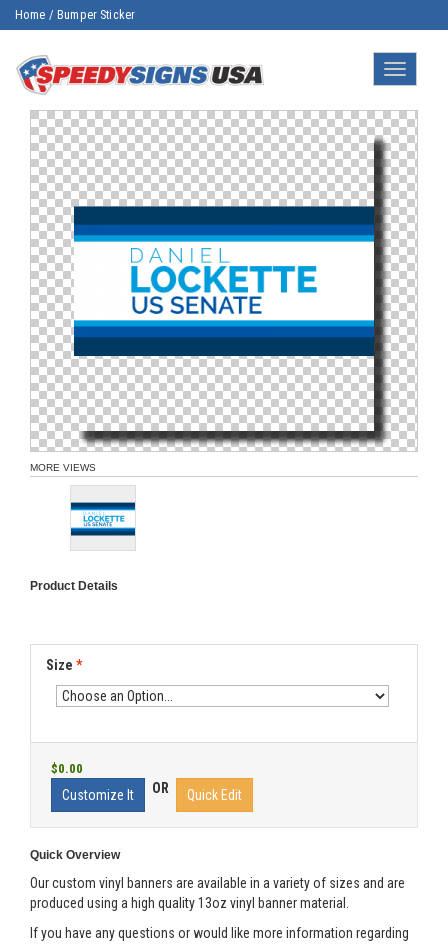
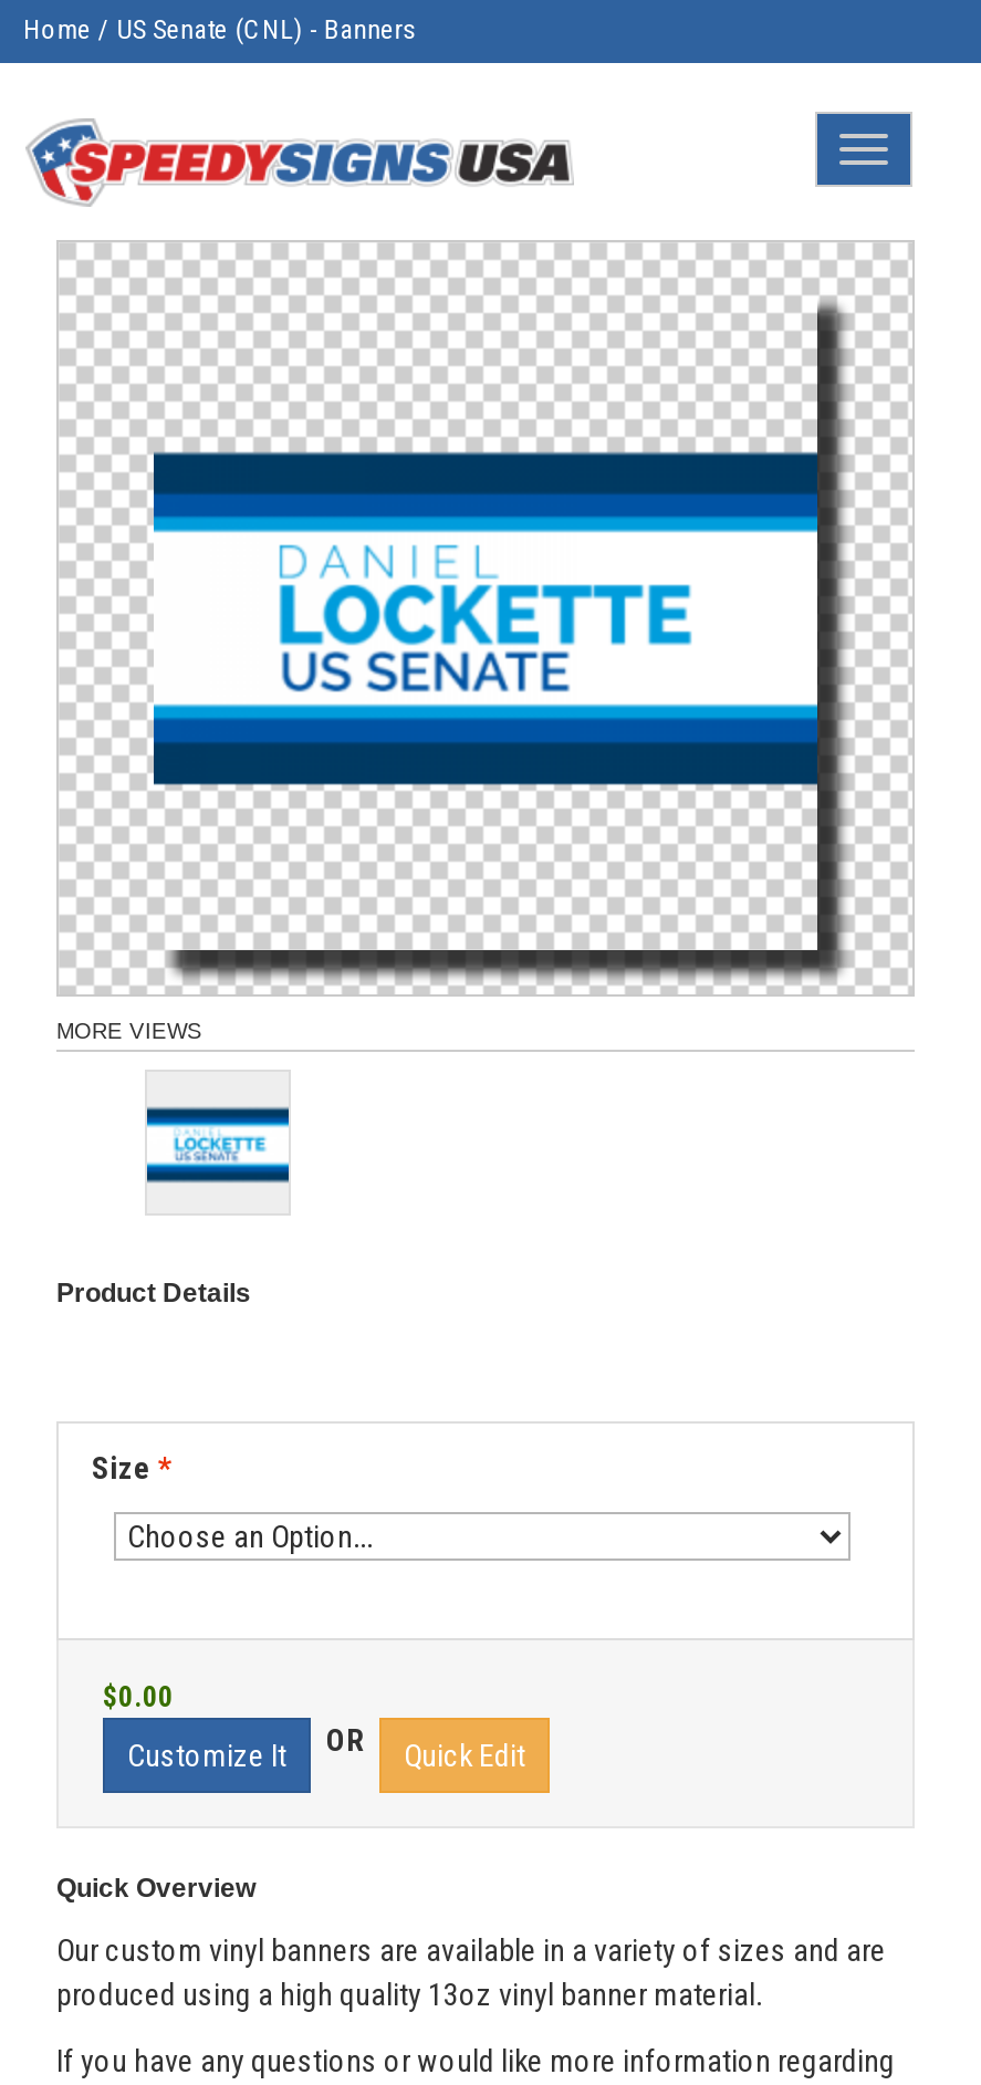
[15,8,135,22] Home / Bumper Sticker -> [23,14,417,45] Home / US Senate (CNL) - Banners

